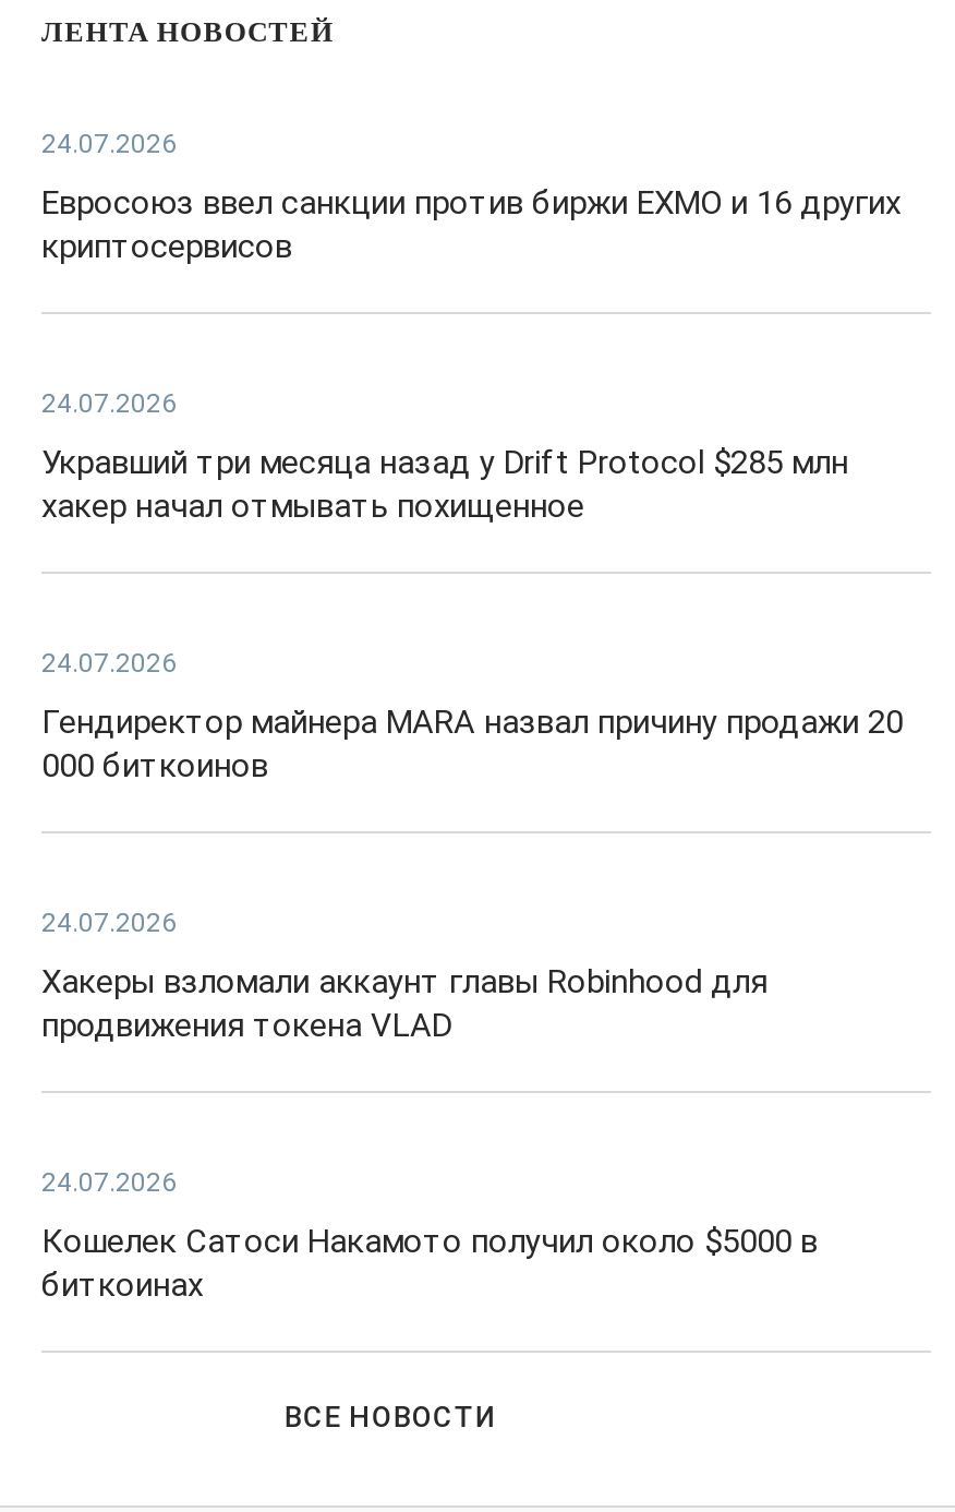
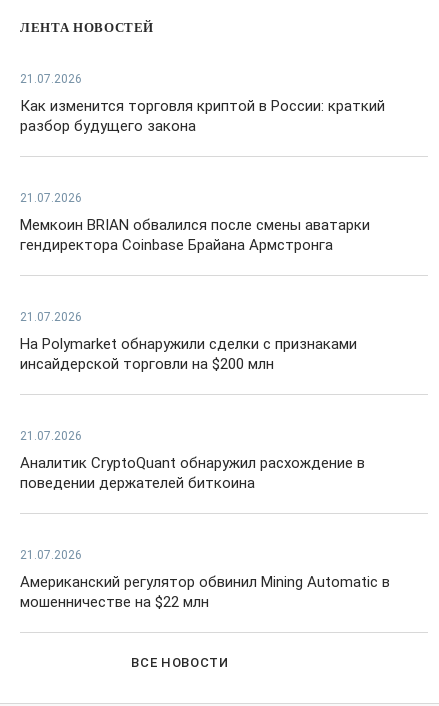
[41,128,177,159] 24.07.2026 -> [20,72,82,86] 21.07.2026
[41,183,900,266] Евросоюз ввел санкции против биржи EXMO и 16 других | криптосервисов -> [20,97,385,135] Как изменится торговля криптой в России: краткий | разбор будущего закона
[41,388,177,418] 24.07.2026 -> [20,191,82,205] 21.07.2026
[41,442,848,525] Укравший три месяца назад у Drift Protocol $285 млн | хакер начал отмывать похищенное -> [20,216,370,254] Мемкоин BRIAN обвалился после смены аватарки | гендиректора Coinbase Брайана Армстронга
[41,648,177,678] 24.07.2026 -> [20,310,82,324] 21.07.2026
[41,702,903,785] Гендиректор майнера MARA назвал причину продажи 20 | 000 биткоинов -> [20,335,357,373] На Polymarket обнаружили сделки с признаками | инсайдерской торговли на $200 млн
[41,907,177,938] 24.07.2026 -> [20,429,82,443] 21.07.2026
[41,962,767,1045] Хакеры взломали аккаунт главы Robinhood для | продвижения токена VLAD -> [20,454,365,492] Аналитик CryptoQuant обнаружил расхождение в | поведении держателей биткоина
[41,1167,177,1197] 24.07.2026 -> [20,548,82,562] 21.07.2026
[41,1221,818,1304] Кошелек Сатоси Накамото получил около $5000 в | биткоинах -> [20,573,390,611] Американский регулятор обвинил Mining Automatic в | мошенничестве на $22 млн

